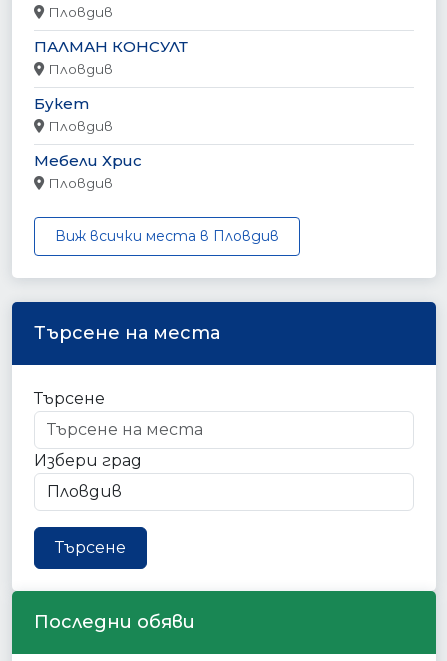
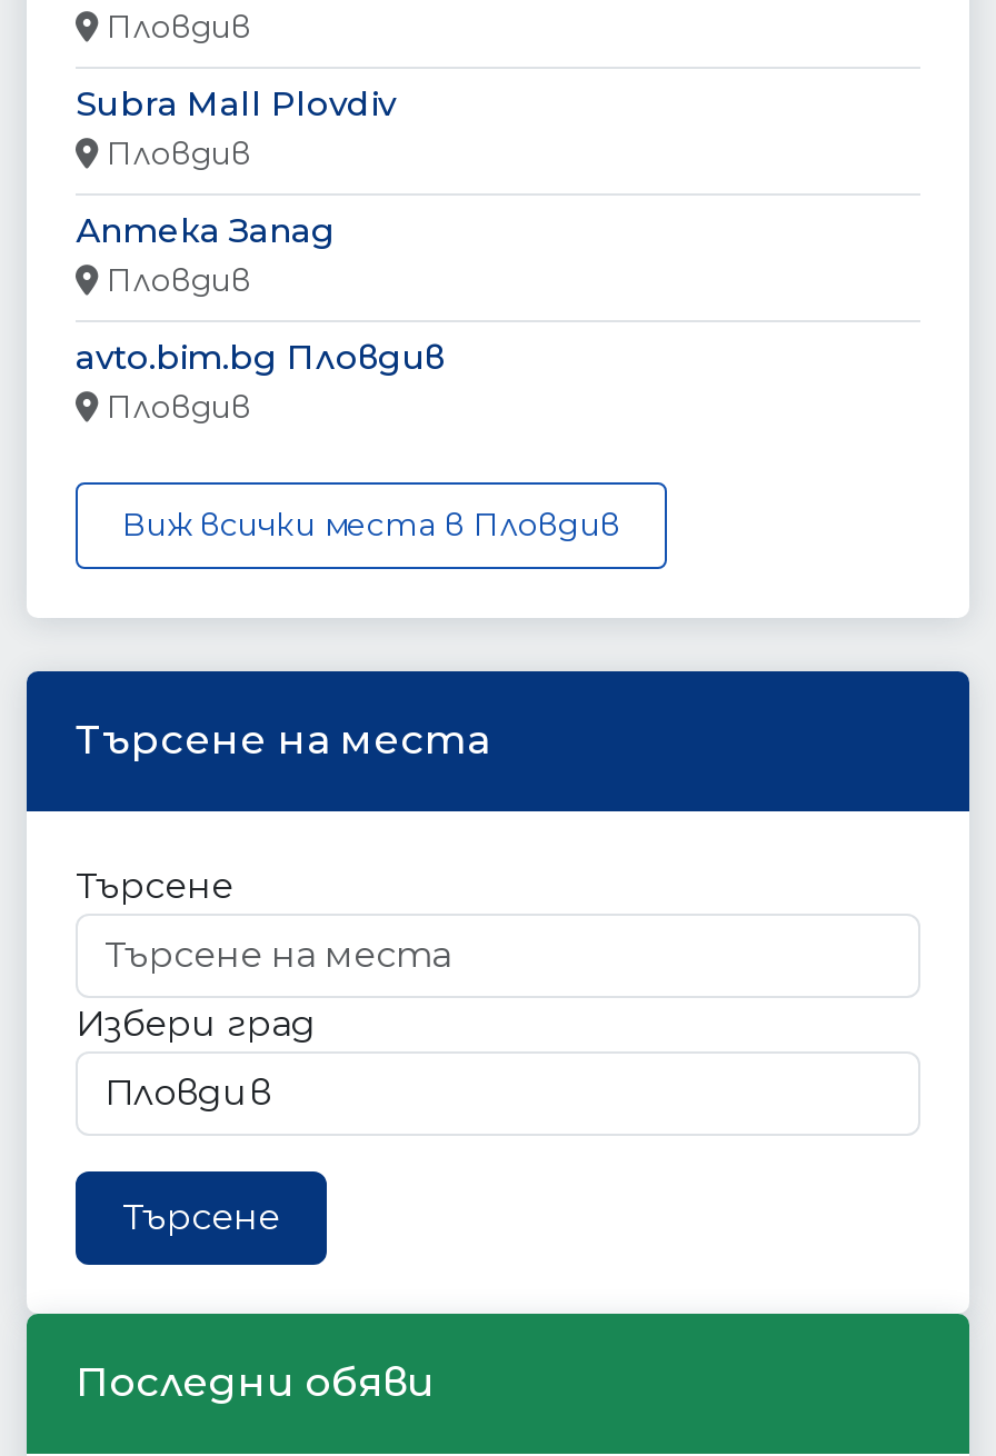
[34,37,188,56] ПАЛМАН КОНСУЛТ -> [76,82,396,124] Subra Mall Plovdiv
[34,94,89,113] Букет -> [76,209,336,251] Аптека Запад
[34,151,142,170] Мебели Хрис -> [76,336,445,378] avto.bim.bg Пловдив

